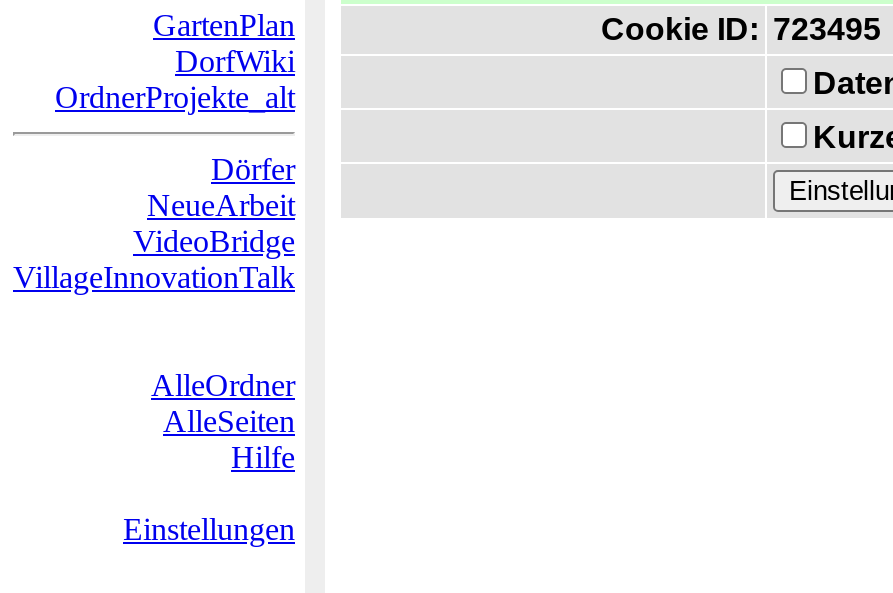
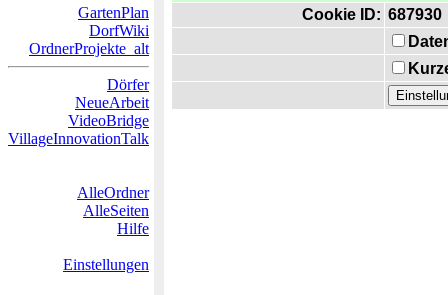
[601,12,881,46] Cookie ID: 723495 -> [302,6,442,23] Cookie ID: 687930

